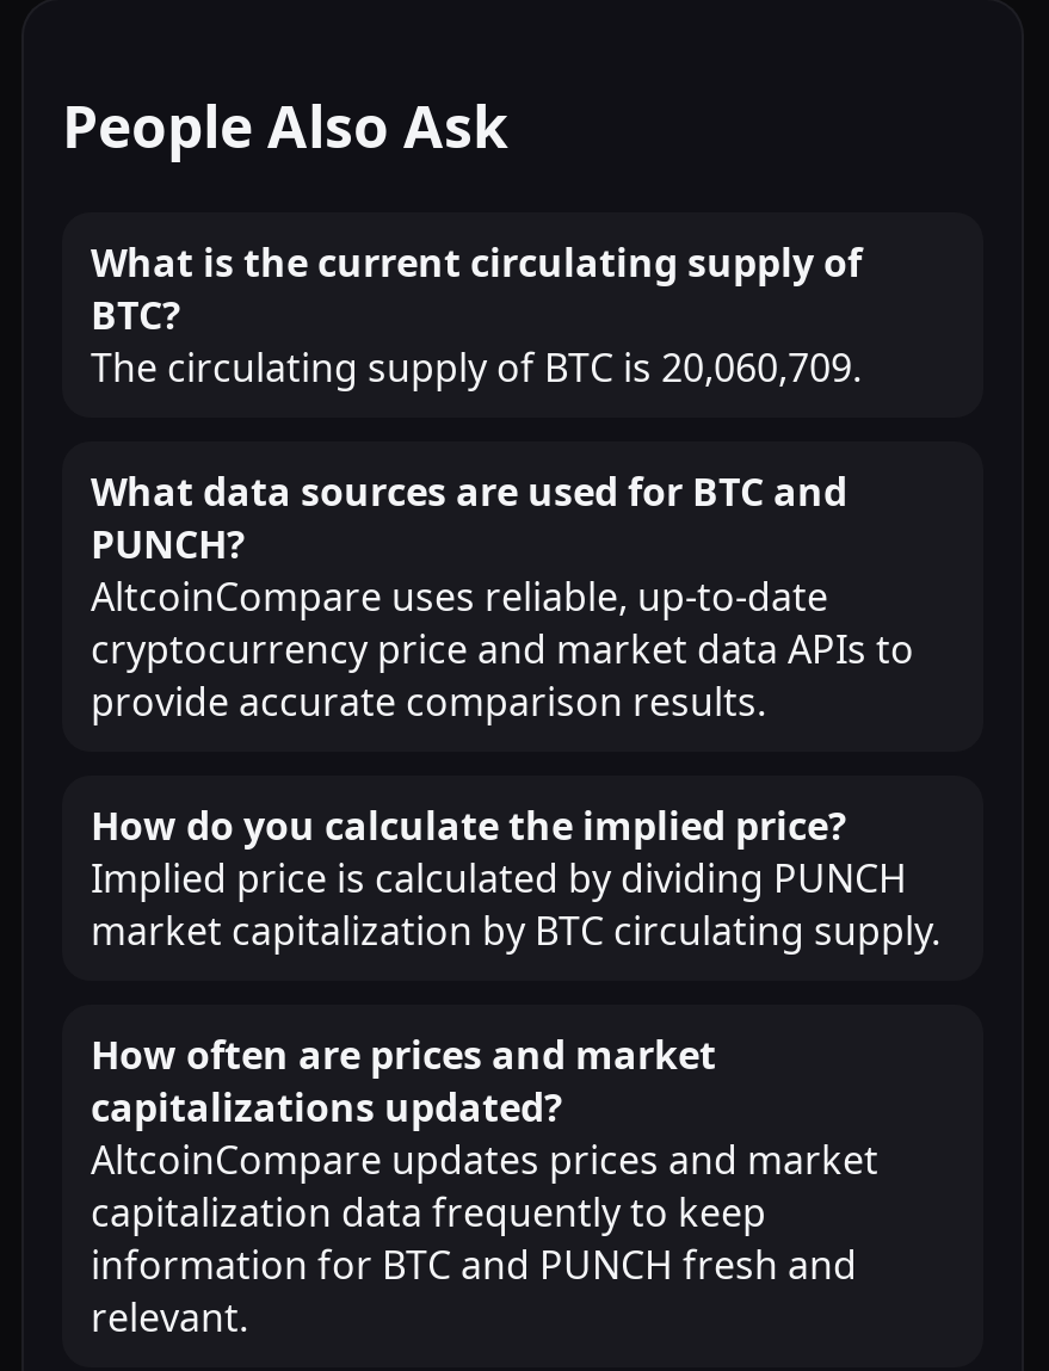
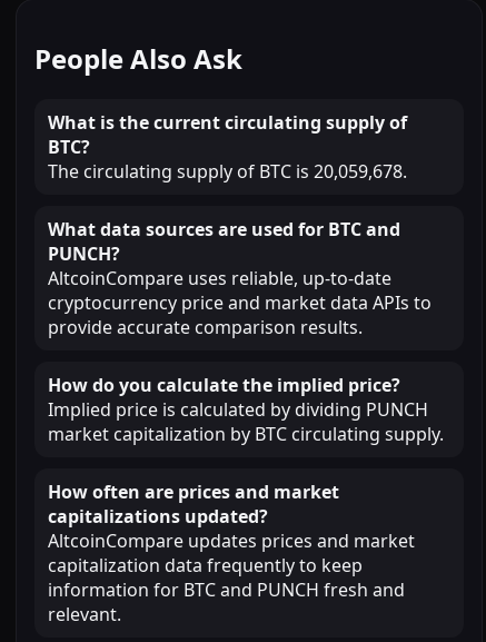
[91,342,862,394] The circulating supply of BTC is 20,060,709. -> [48,159,407,184] The circulating supply of BTC is 20,059,678.

